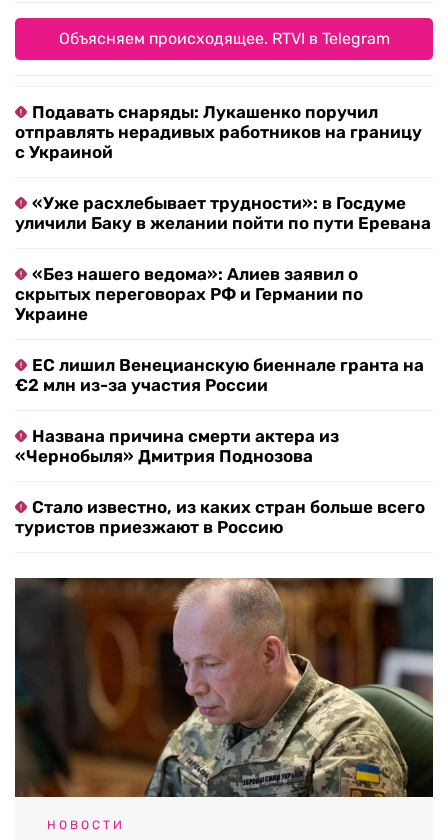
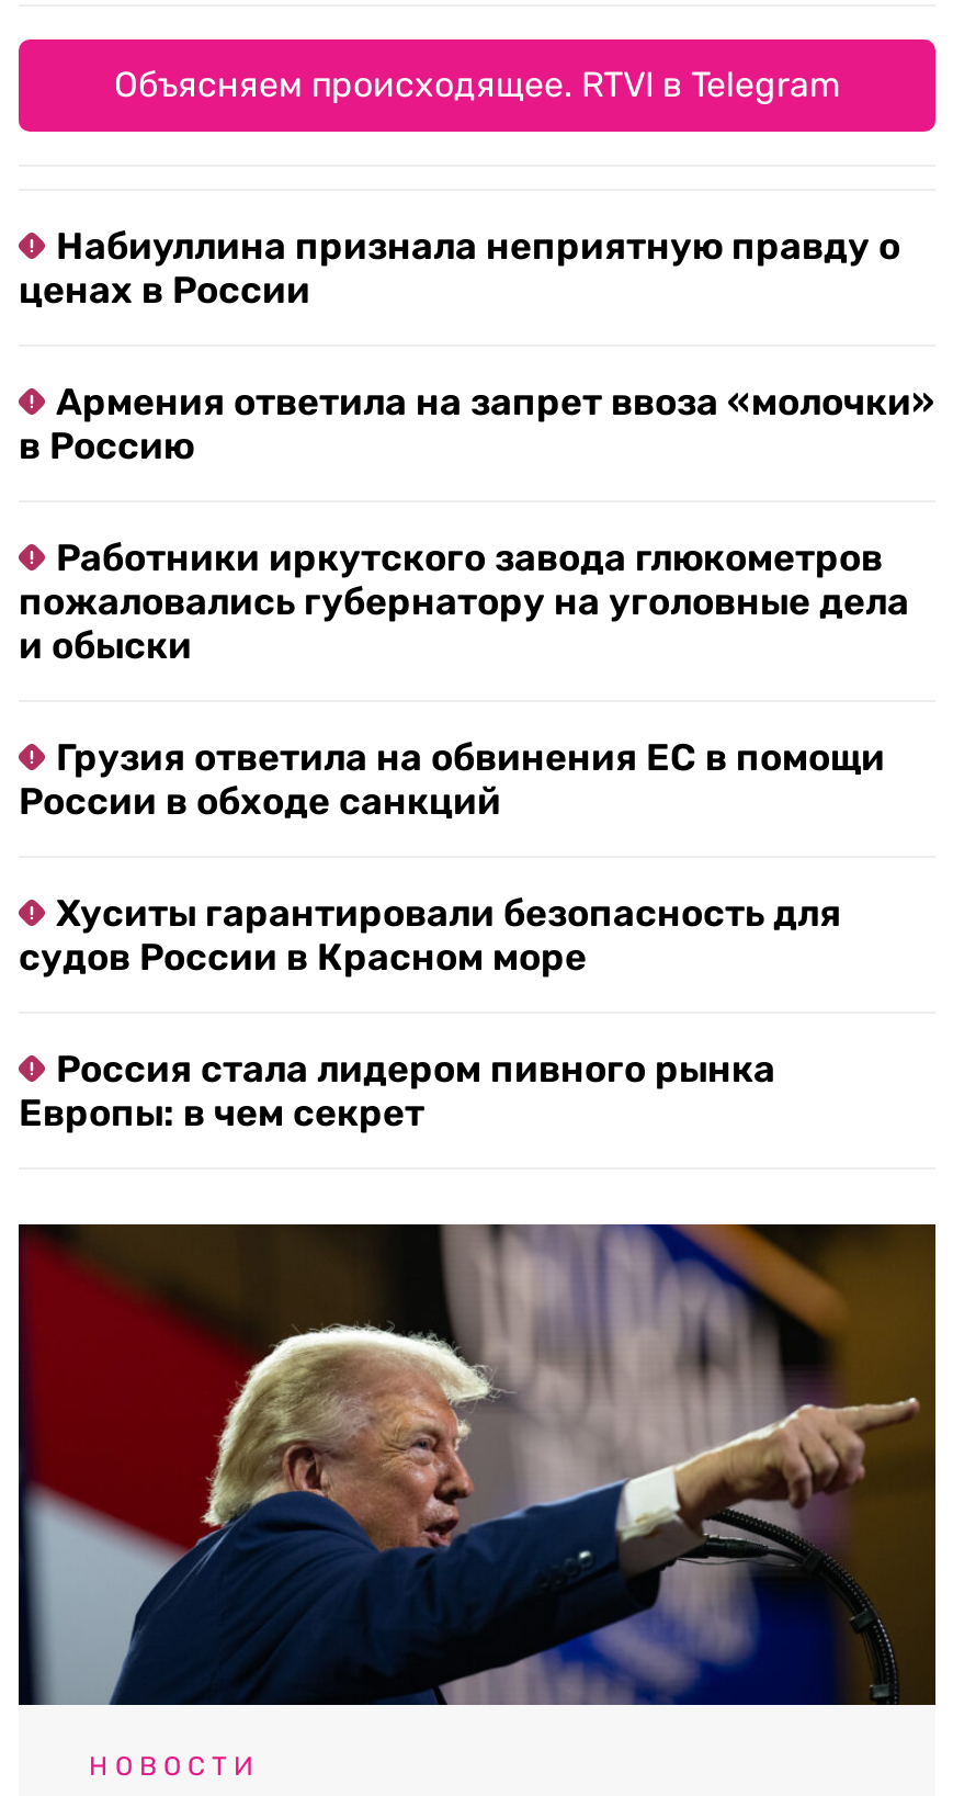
[15,102,422,162] Подавать снаряды: Лукашенко поручил | отправлять нерадивых работников на границу | с Украиной -> [19,224,900,312] Набиуллина признала неприятную правду о | ценах в России
[15,193,431,233] «Уже расхлебывает трудности»: в Госдуме | уличили Баку в желании пойти по пути Еревана -> [19,380,935,468] Армения ответила на запрет ввоза «молочки» | в Россию
[15,264,363,324] «Без нашего ведома»: Алиев заявил о | скрытых переговорах РФ и Германии по | Украине -> [19,536,909,667] Работники иркутского завода глюкометров | пожаловались губернатору на уголовные дела | и обыски
[15,355,424,395] ЕС лишил Венецианскую биеннале гранта на | €2 млн из-за участия России -> [19,735,885,823] Грузия ответила на обвинения ЕС в помощи | России в обходе санкций
[15,426,339,466] Названа причина смерти актера из | «Чернобыля» Дмитрия Поднозова -> [19,891,841,979] Хуситы гарантировали безопасность для | судов России в Красном море
[15,497,425,537] Стало известно, из каких стран больше всего | туристов приезжают в Россию -> [19,1047,775,1135] Россия стала лидером пивного рынка | Европы: в чем секрет
[15,577,434,798] [image] -> [19,1222,935,1707] [image]

